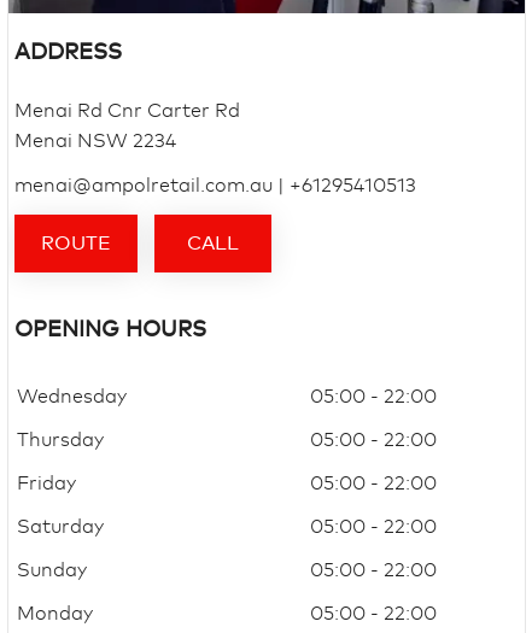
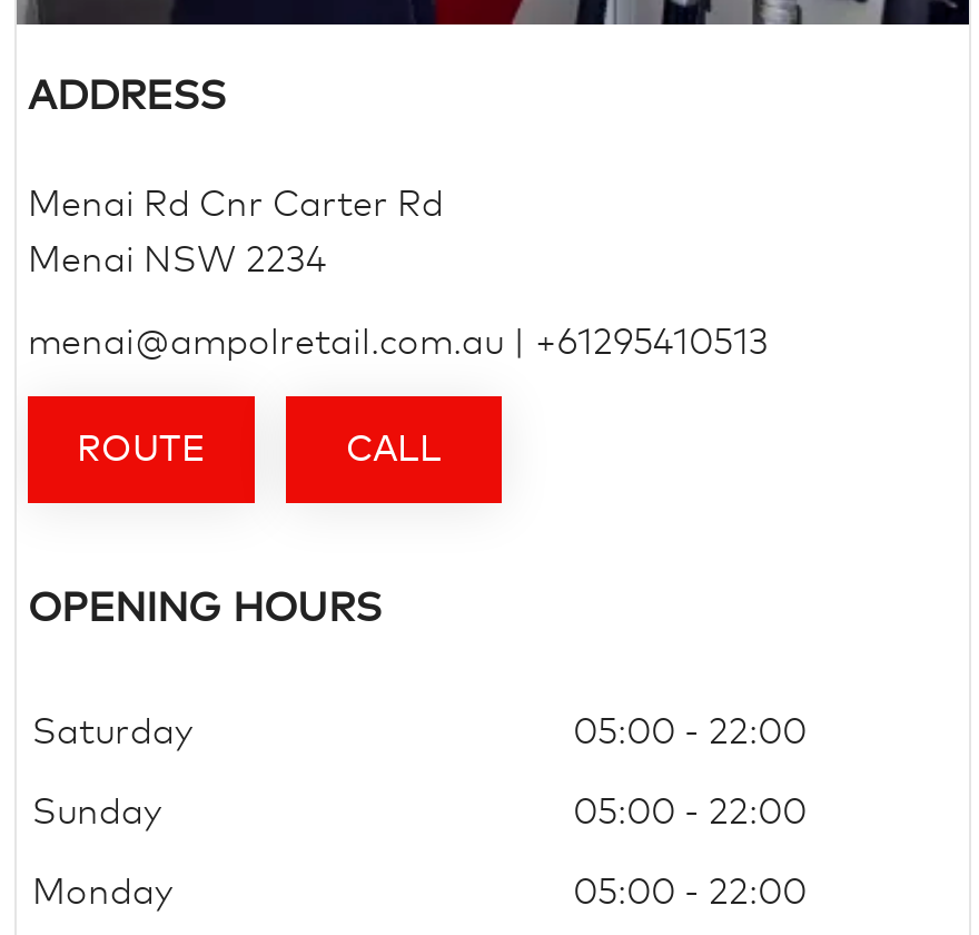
[17,387,437,493] Wednesday | 05:00 - 22:00 | Thursday | 05:00 - 22:00 | Friday | 05:00 - 22:00 -> none

